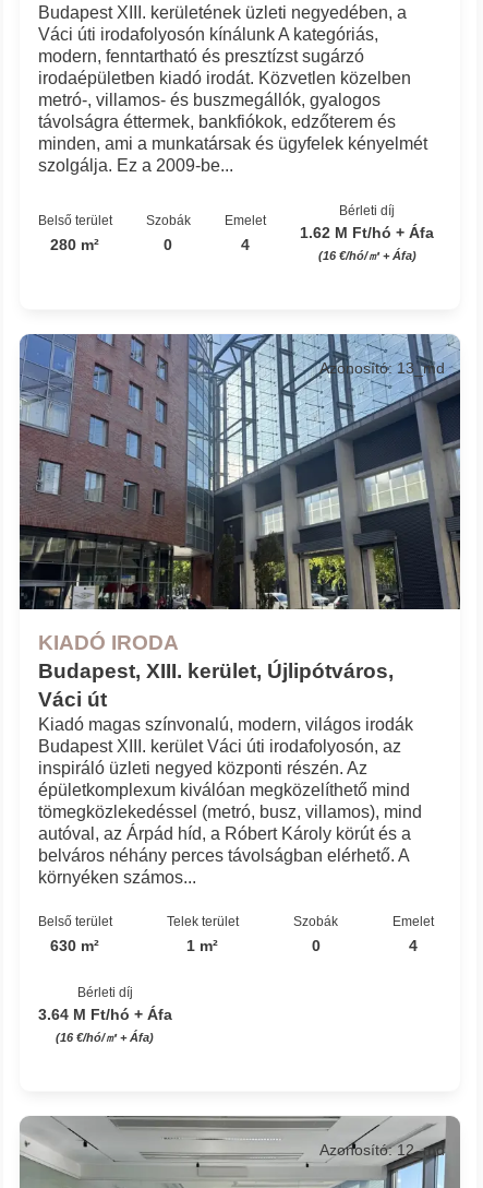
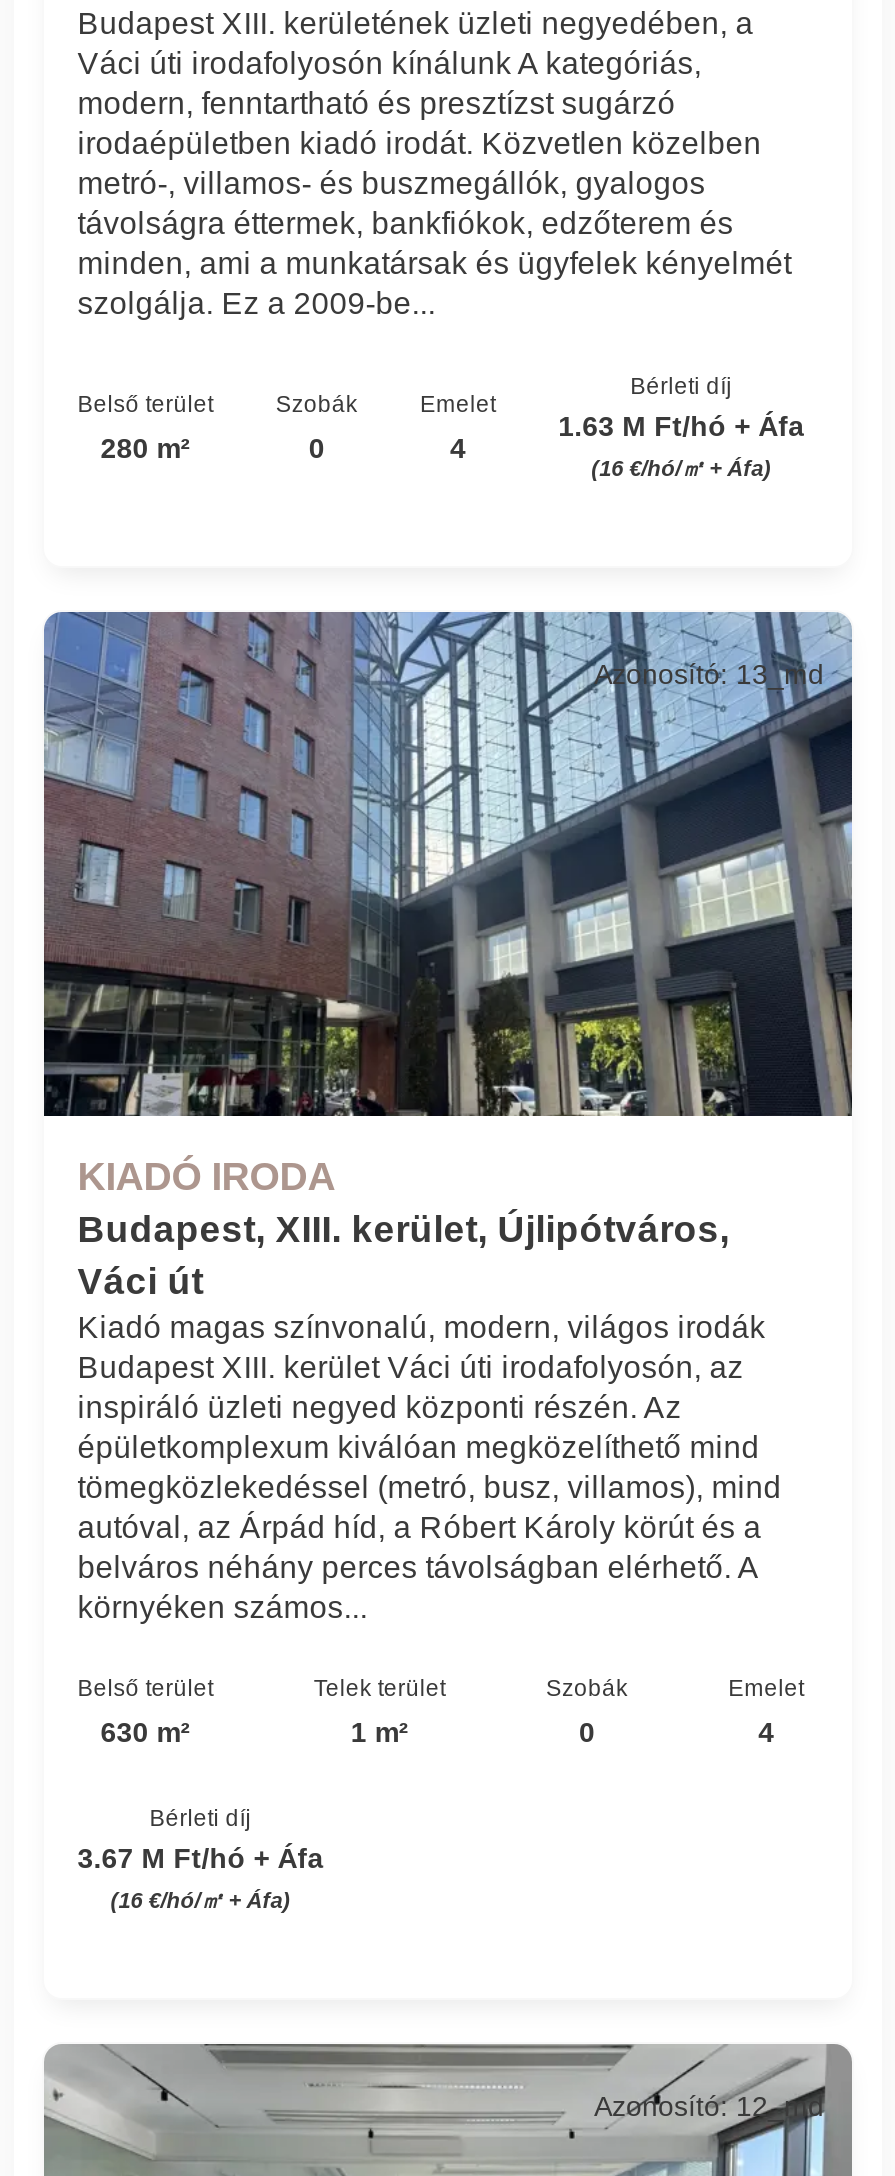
[300,224,434,241] 1.62 M Ft/hó + Áfa -> [558,410,804,442] 1.63 M Ft/hó + Áfa
[38,1005,172,1023] 3.64 M Ft/hó + Áfa -> [78,1842,324,1874] 3.67 M Ft/hó + Áfa

